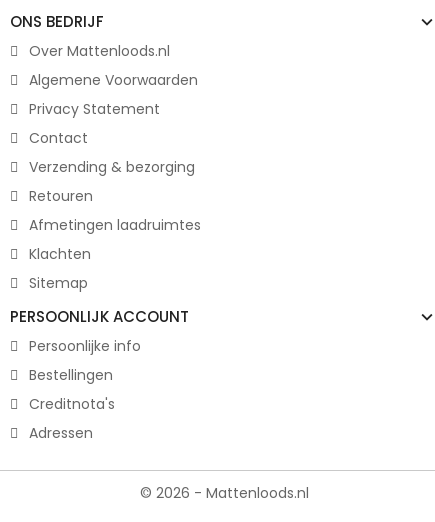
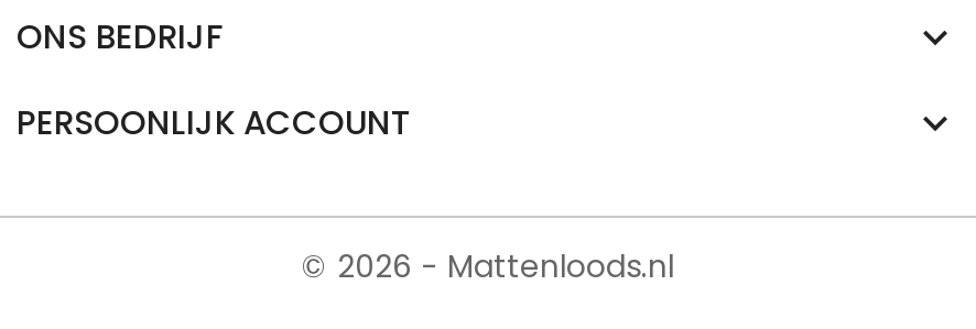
[29,41,201,293] Over Mattenloods.nl | Algemene Voorwaarden | Privacy Statement | Contact | Verzending & bezorging | Retouren | Afmetingen laadruimtes | Klachten | Sitemap -> none
[29,336,141,443] Persoonlijke info | Bestellingen | Creditnota's | Adressen -> none

